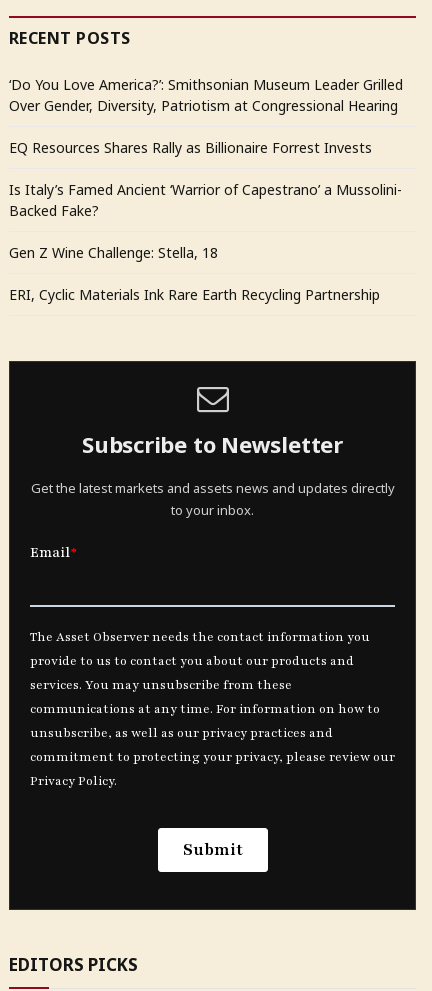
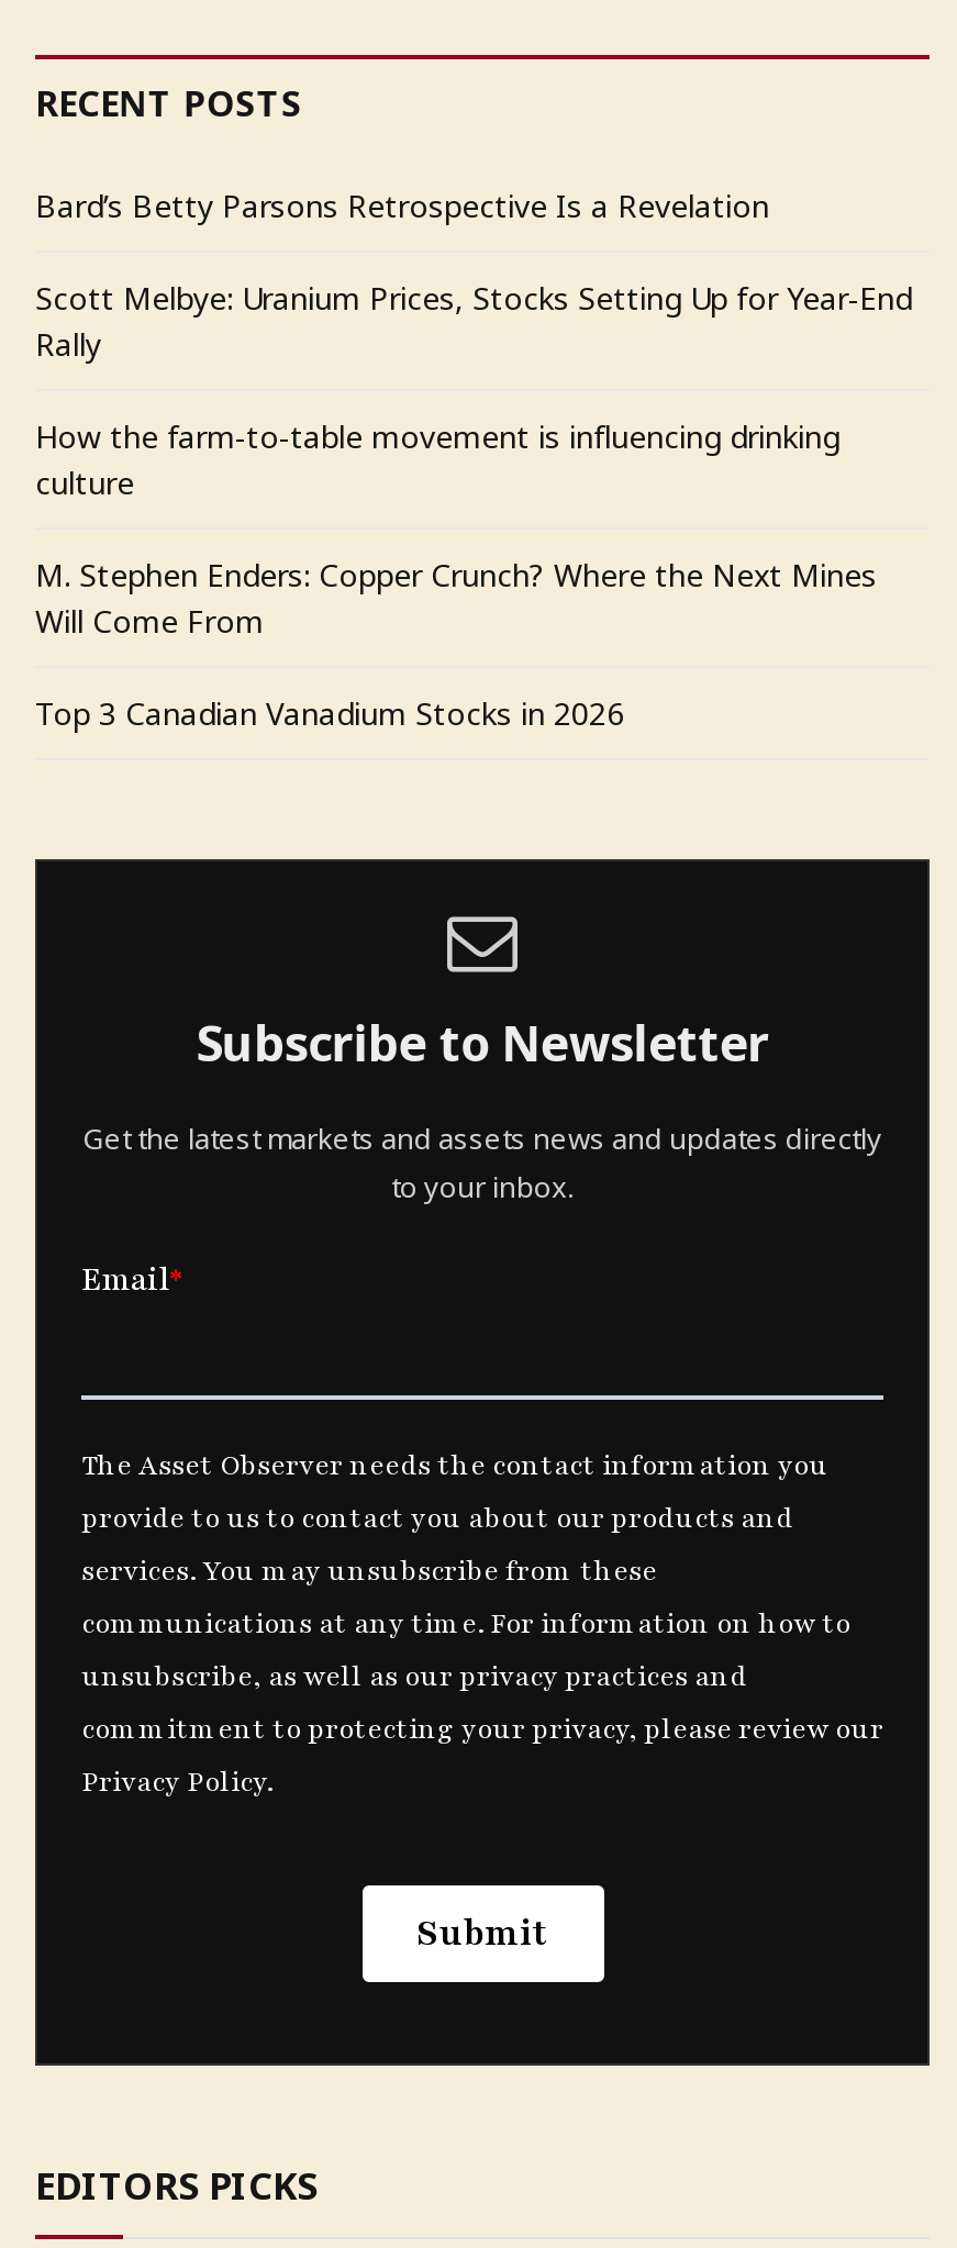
[9,75,403,115] ‘Do You Love America?’: Smithsonian Museum Leader Grilled | Over Gender, Diversity, Patriotism at Congressional Hearing -> [35,186,769,227] Bard’s Betty Parsons Retrospective Is a Revelation
[9,138,372,157] EQ Resources Shares Rally as Billionaire Forrest Invests -> [35,278,912,366] Scott Melbye: Uranium Prices, Stocks Setting Up for Year-End | Rally
[9,180,402,220] Is Italy’s Famed Ancient ‘Warrior of Capestrano’ a Mussolini- | Backed Fake? -> [35,416,839,504] How the farm-to-table movement is influencing drinking | culture
[9,243,218,262] Gen Z Wine Challenge: Stella, 18 -> [35,555,877,643] M. Stephen Enders: Copper Crunch? Where the Next Mines | Will Come From
[9,285,380,304] ERI, Cyclic Materials Ink Rare Earth Recycling Partnership -> [35,693,624,735] Top 3 Canadian Vanadium Stocks in 2026

